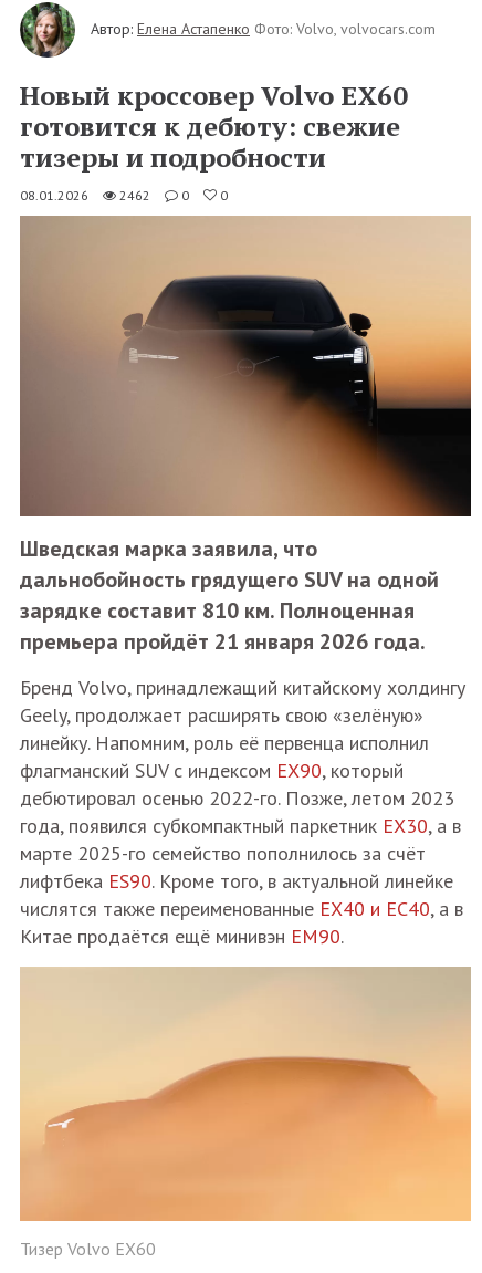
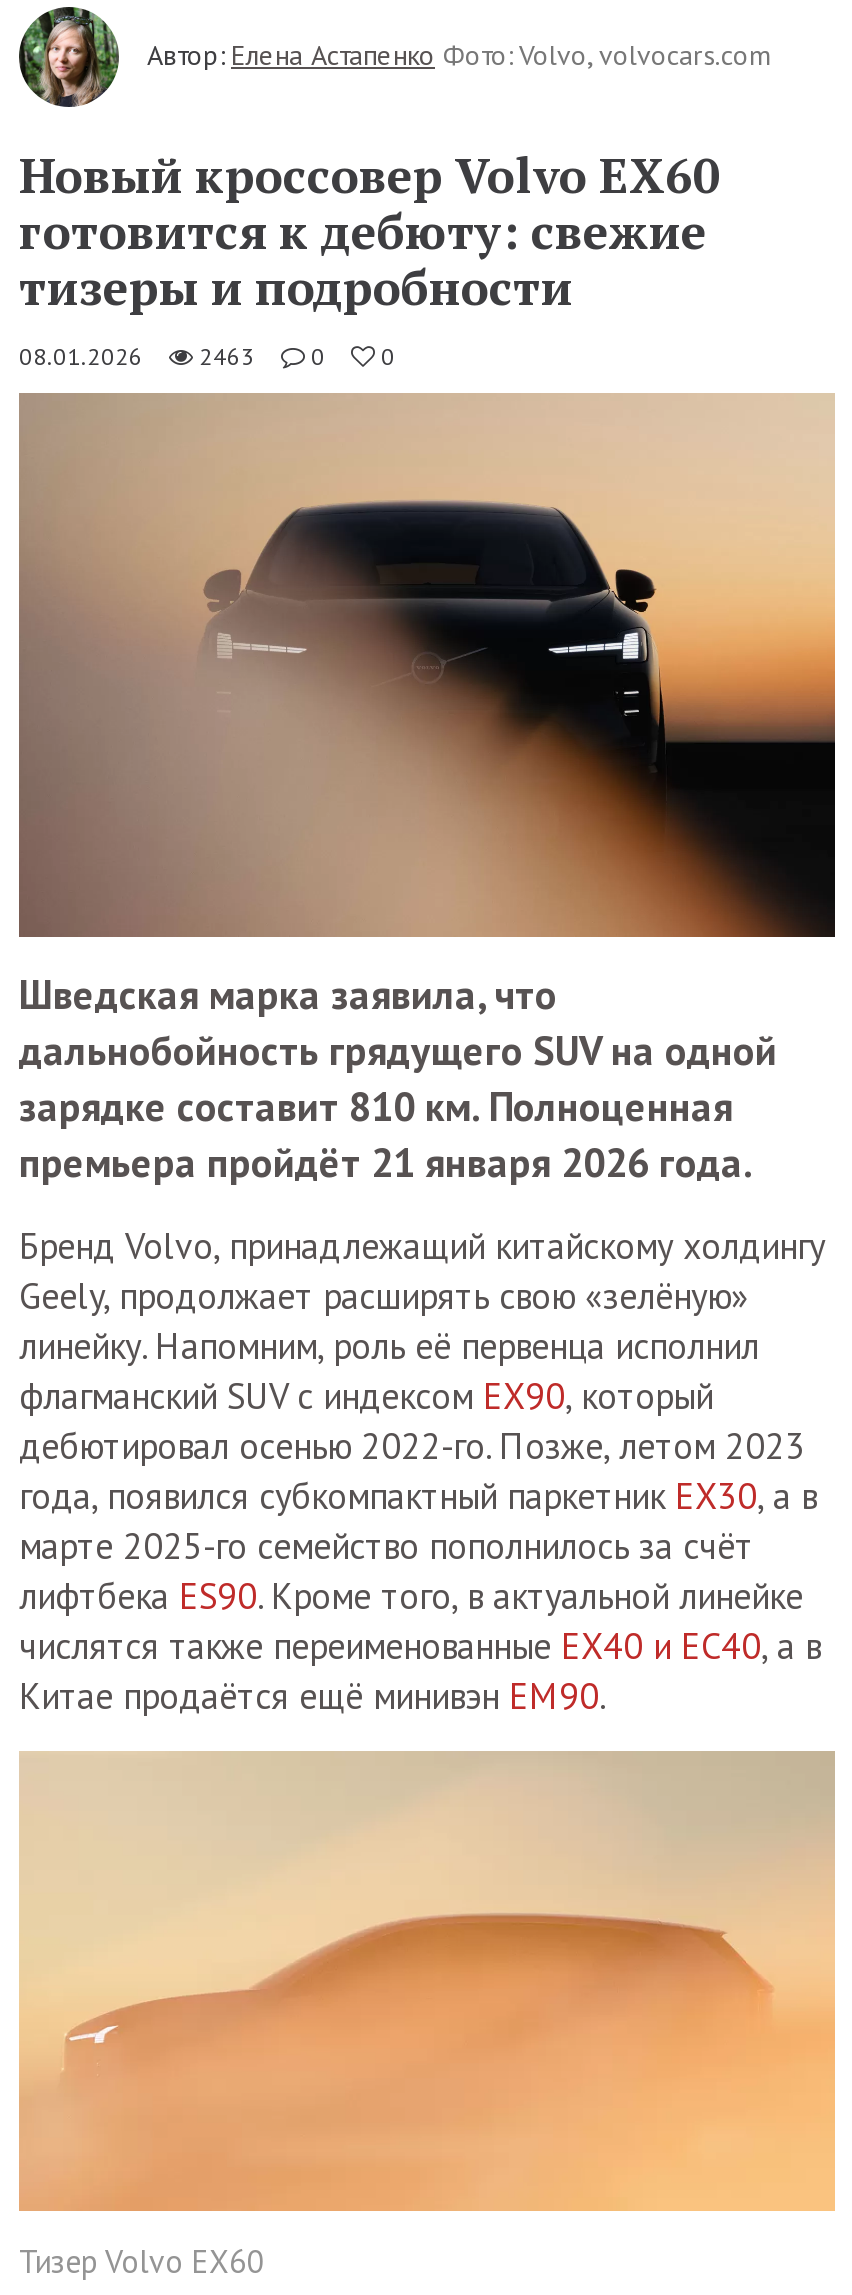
[20,187,228,204] 08.01.2026 2462 0 0 -> [19,341,395,371] 08.01.2026 2463 0 0

